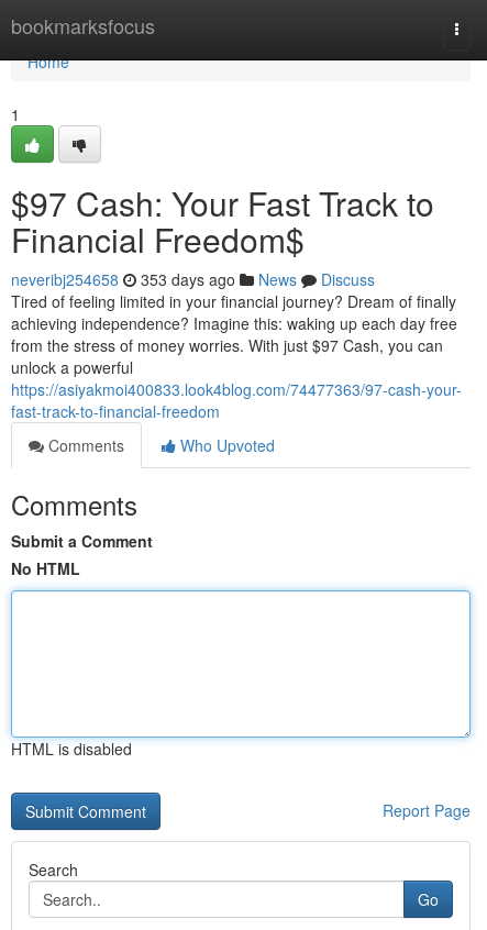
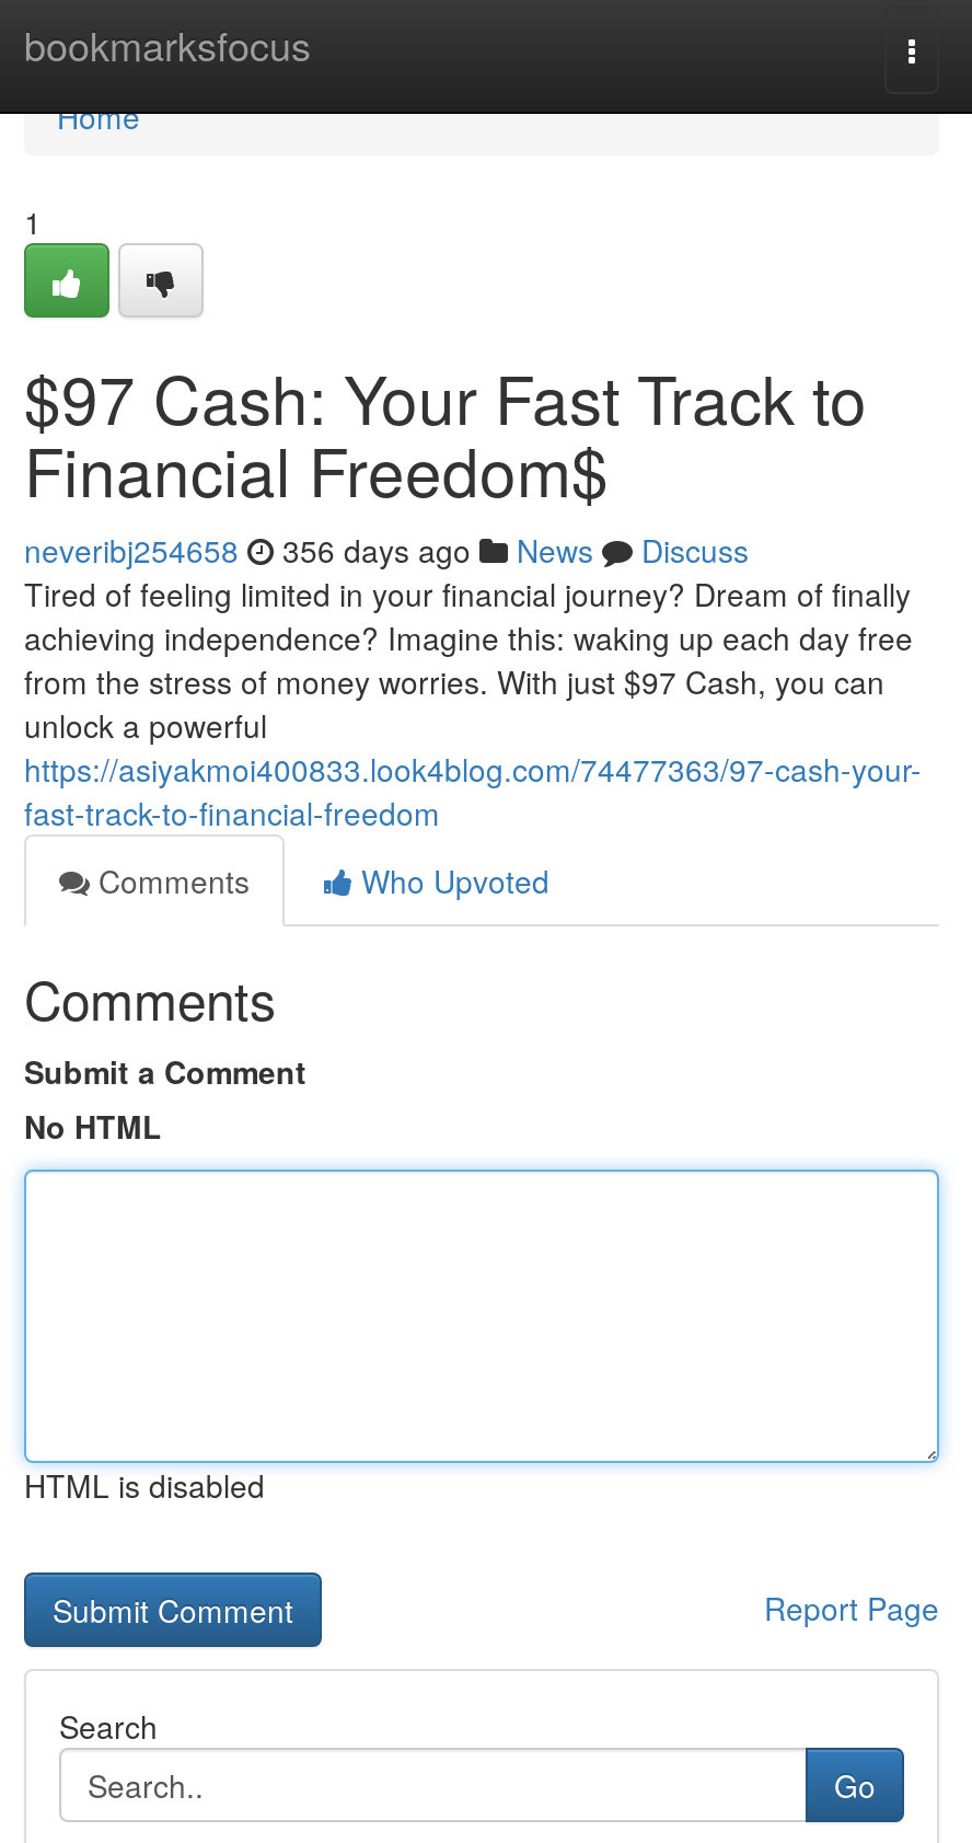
[11,268,375,290] neveribj254658 353 days ago News Discuss -> [24,528,749,572] neveribj254658 356 days ago News Discuss

